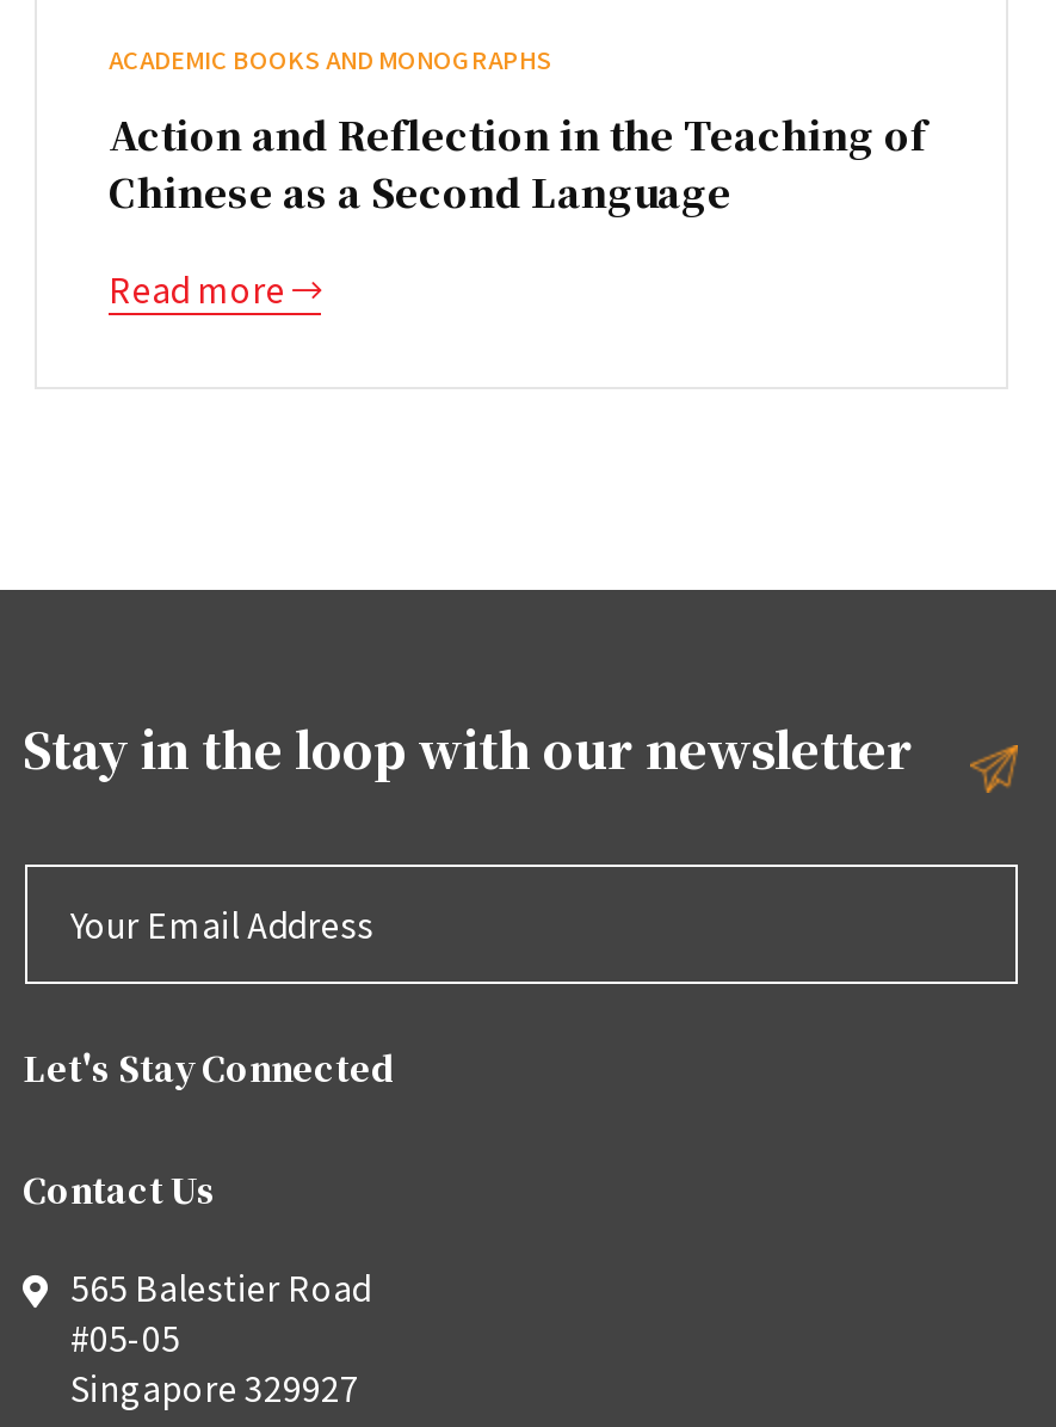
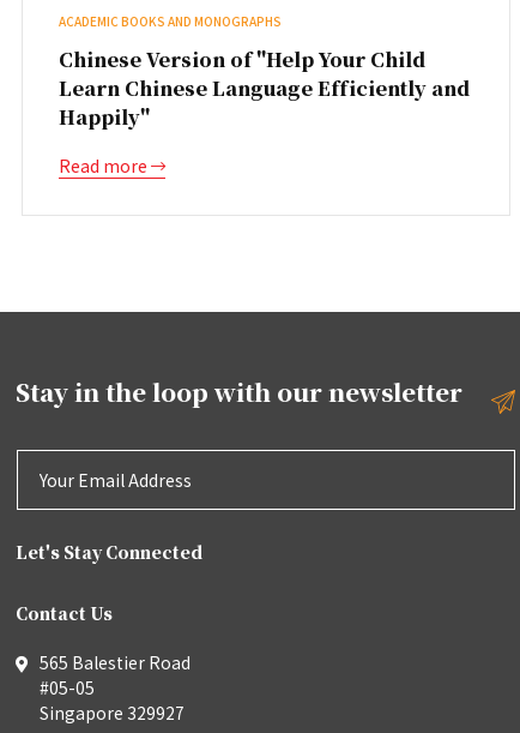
[109,107,927,220] Action and Reflection in the Teaching of | Chinese as a Second Language -> [59,46,470,131] Chinese Version of "Help Your Child | Learn Chinese Language Efficiently and | Happily"

